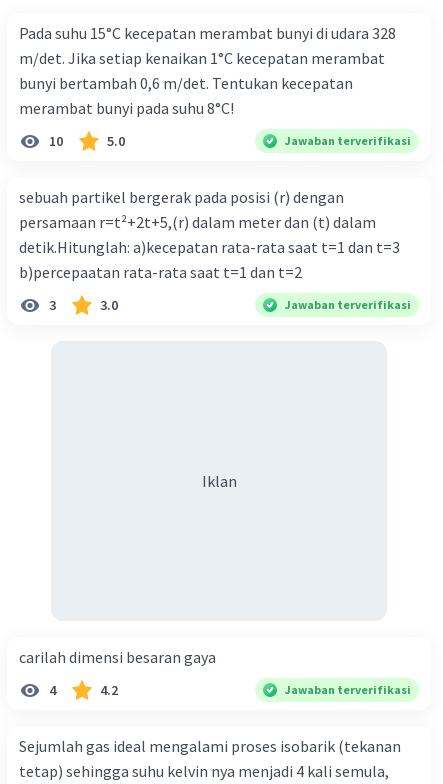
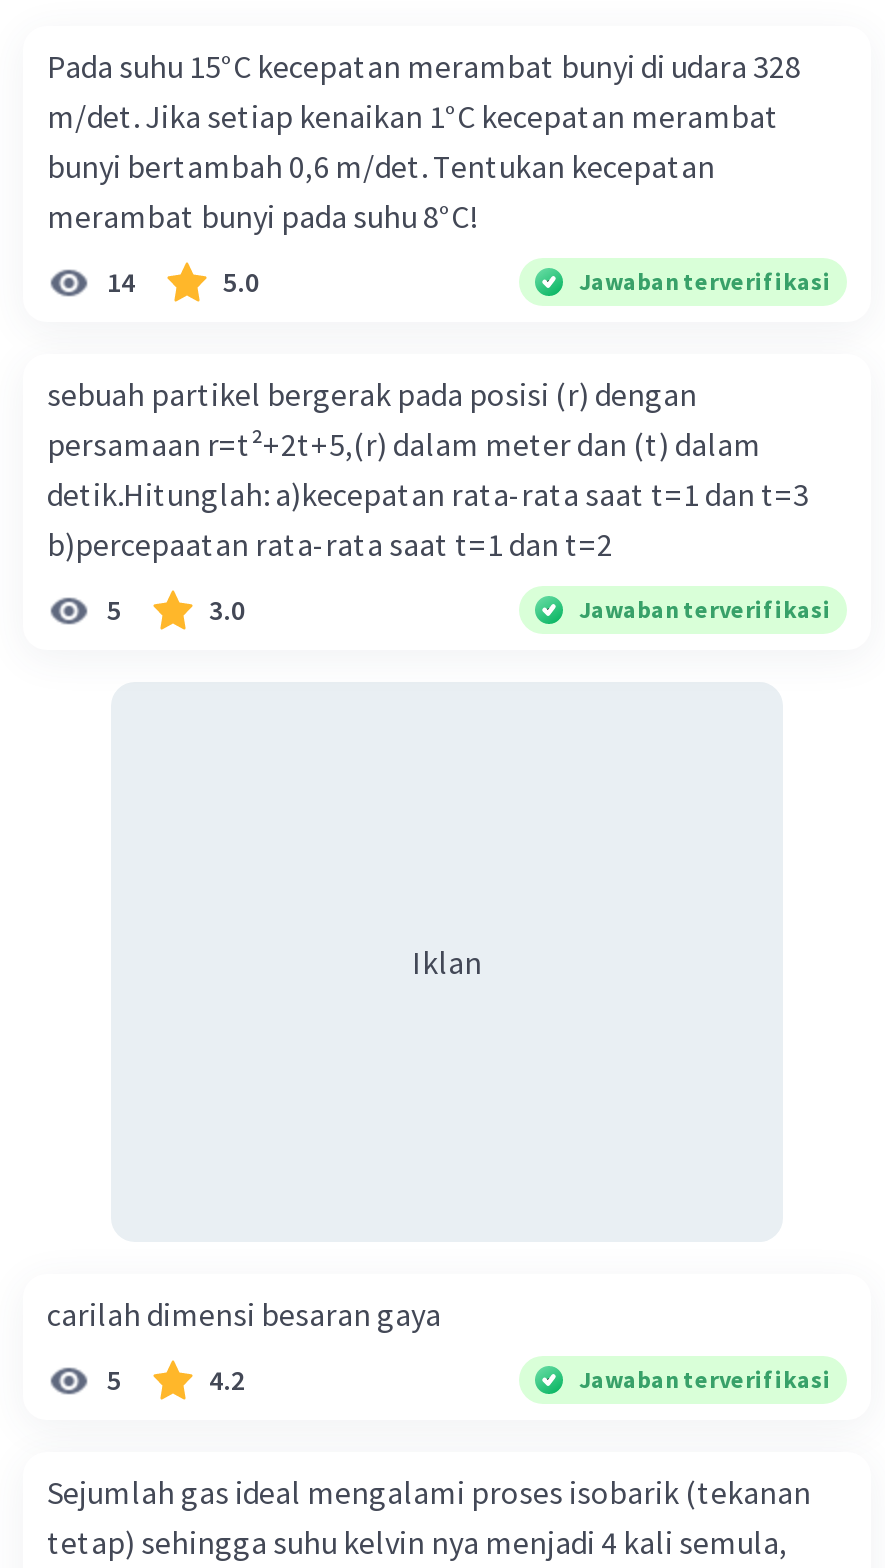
[49,132,63,150] 10 -> [107,264,135,300] 14
[49,296,56,314] 3 -> [107,592,121,628] 5
[49,681,56,699] 4 -> [107,1362,121,1398] 5

